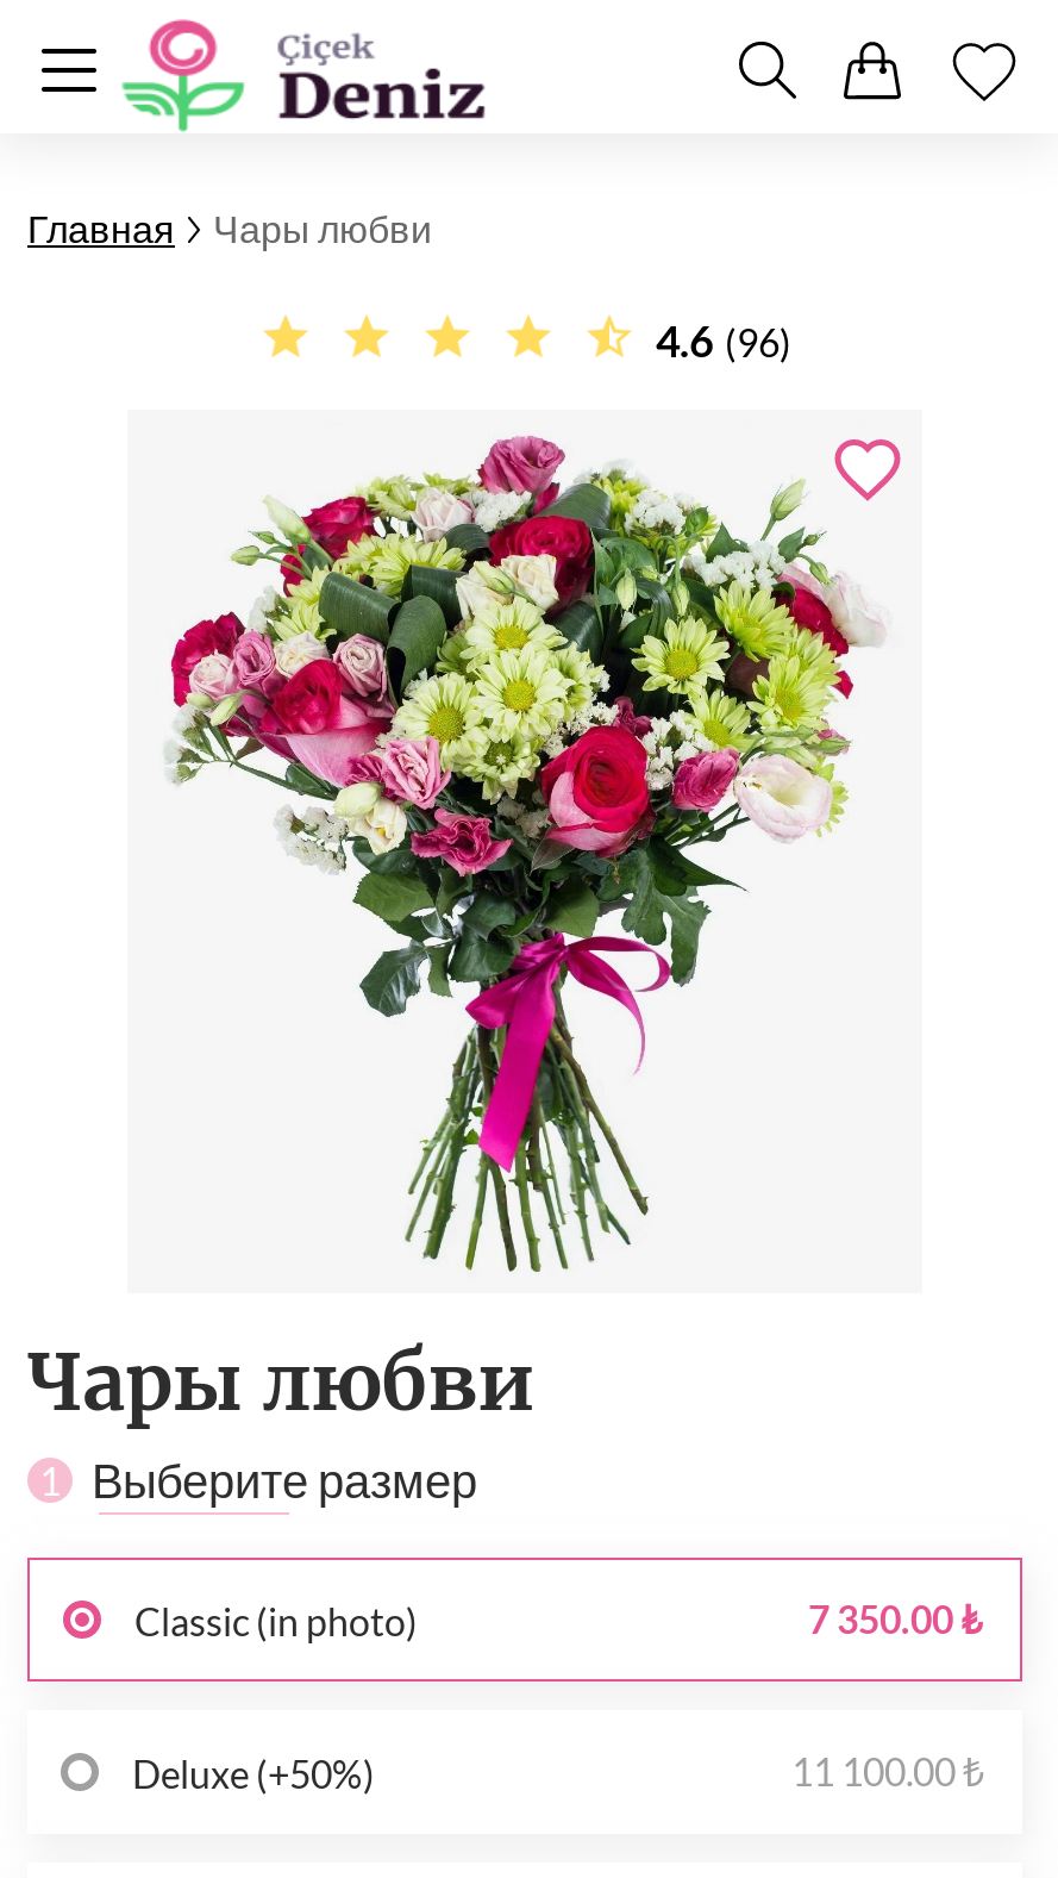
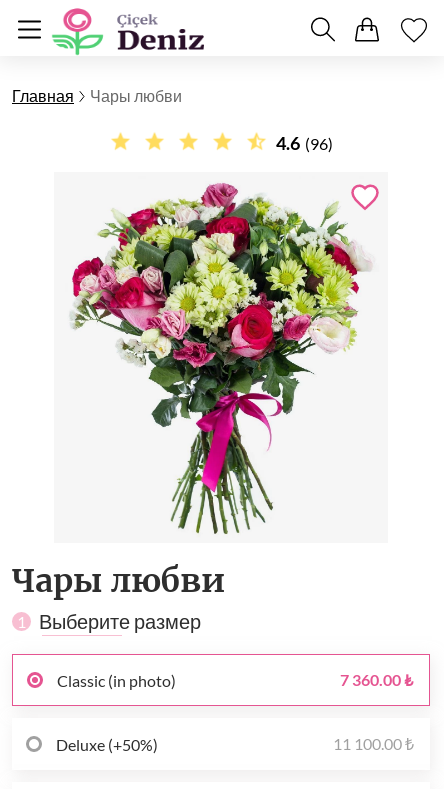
[808,1596,982,1641] 7 350.00 ₺ -> [340,670,413,689] 7 360.00 ₺

